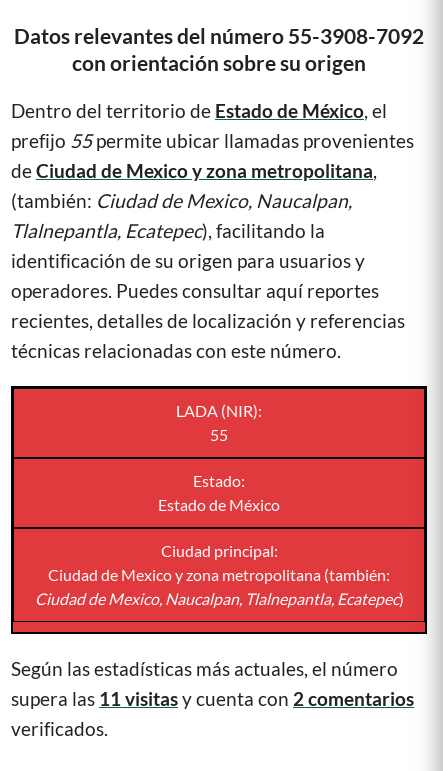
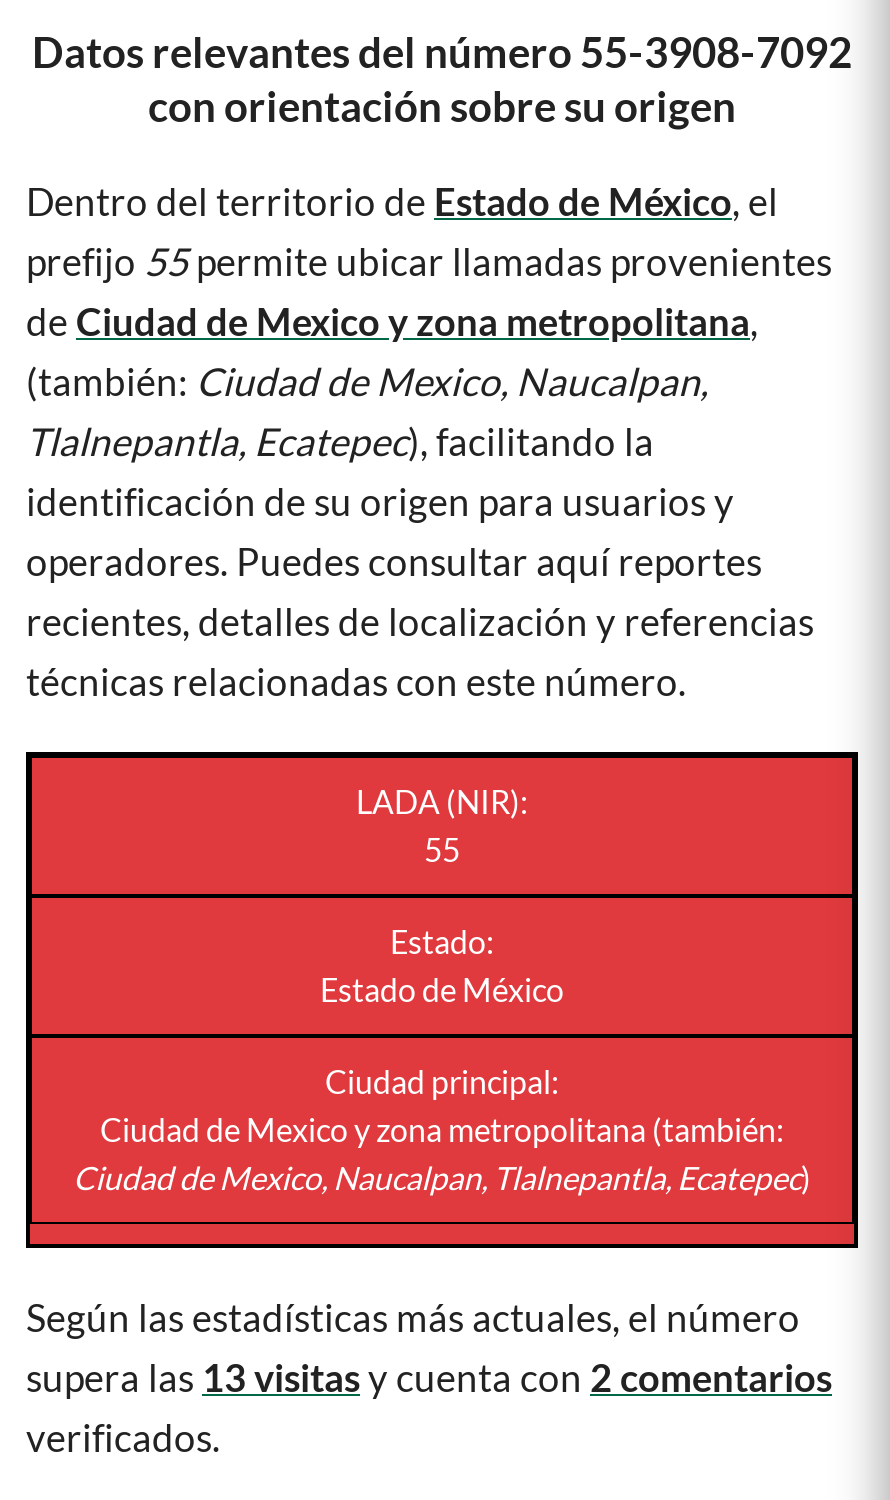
[11,687,414,710] supera las 11 visitas y cuenta con 2 comentarios -> [26,1354,832,1400] supera las 13 visitas y cuenta con 2 comentarios

